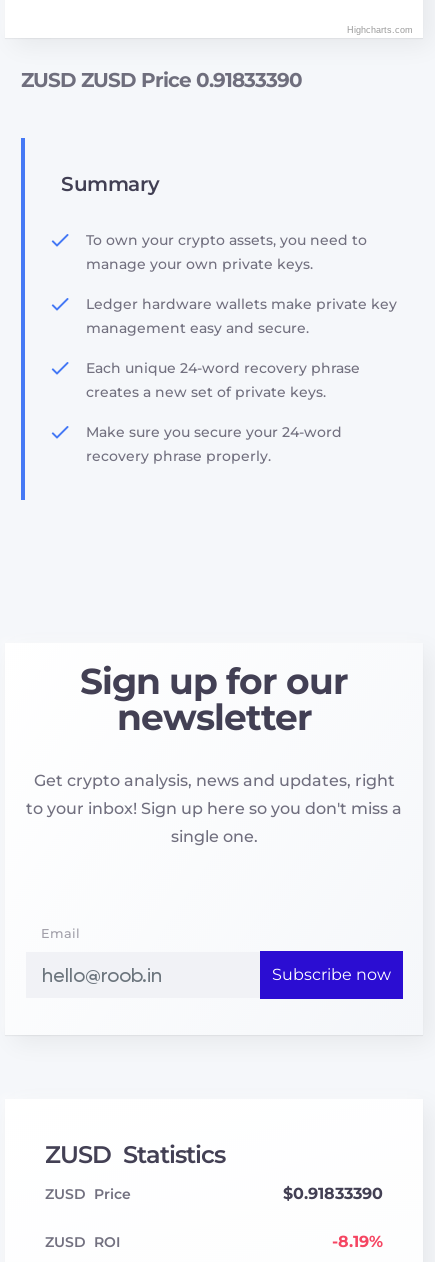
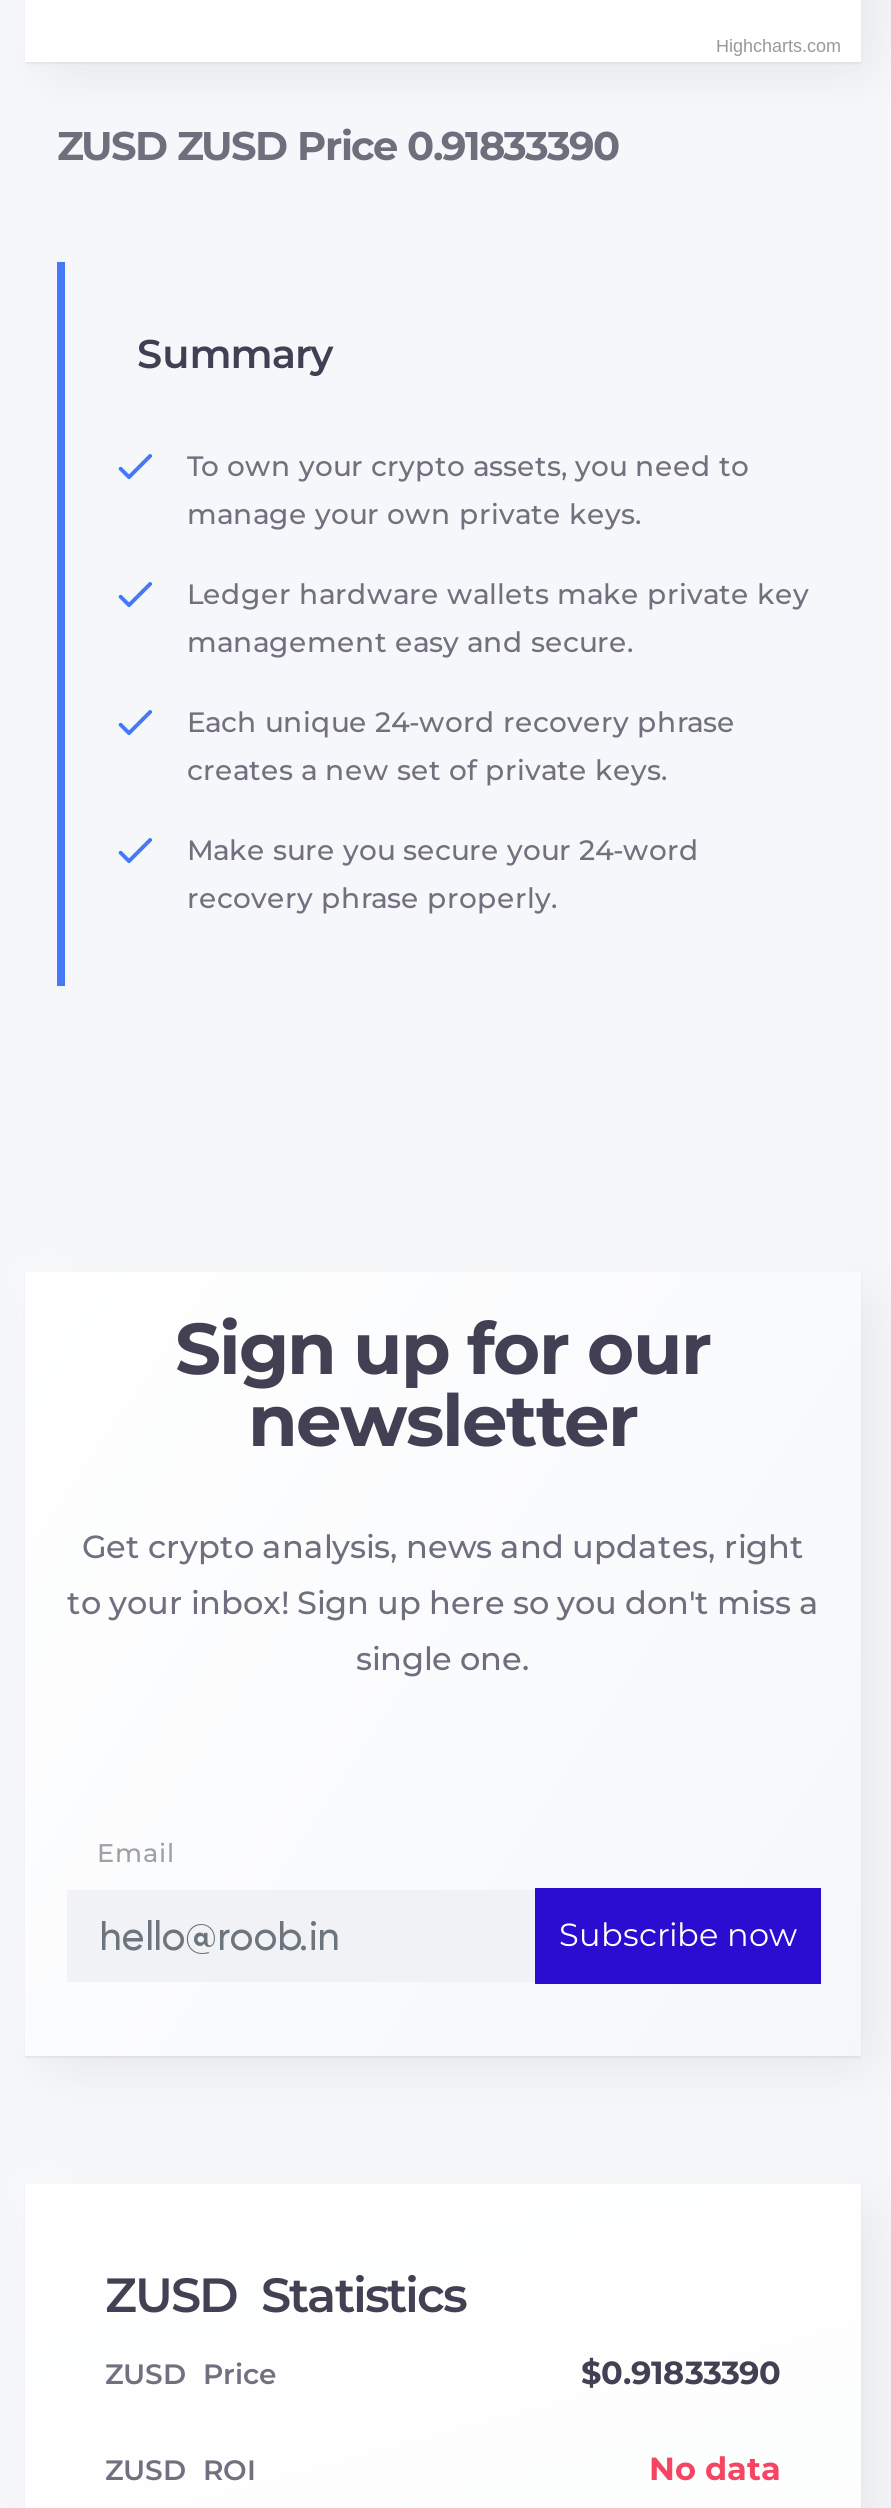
[332,1232,383,1251] -8.19% -> [649,2450,781,2488] No data

